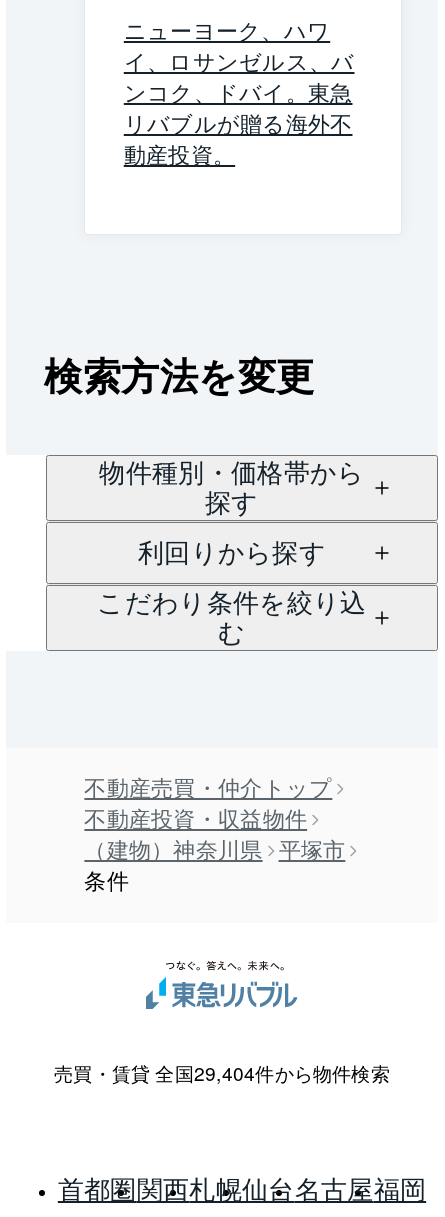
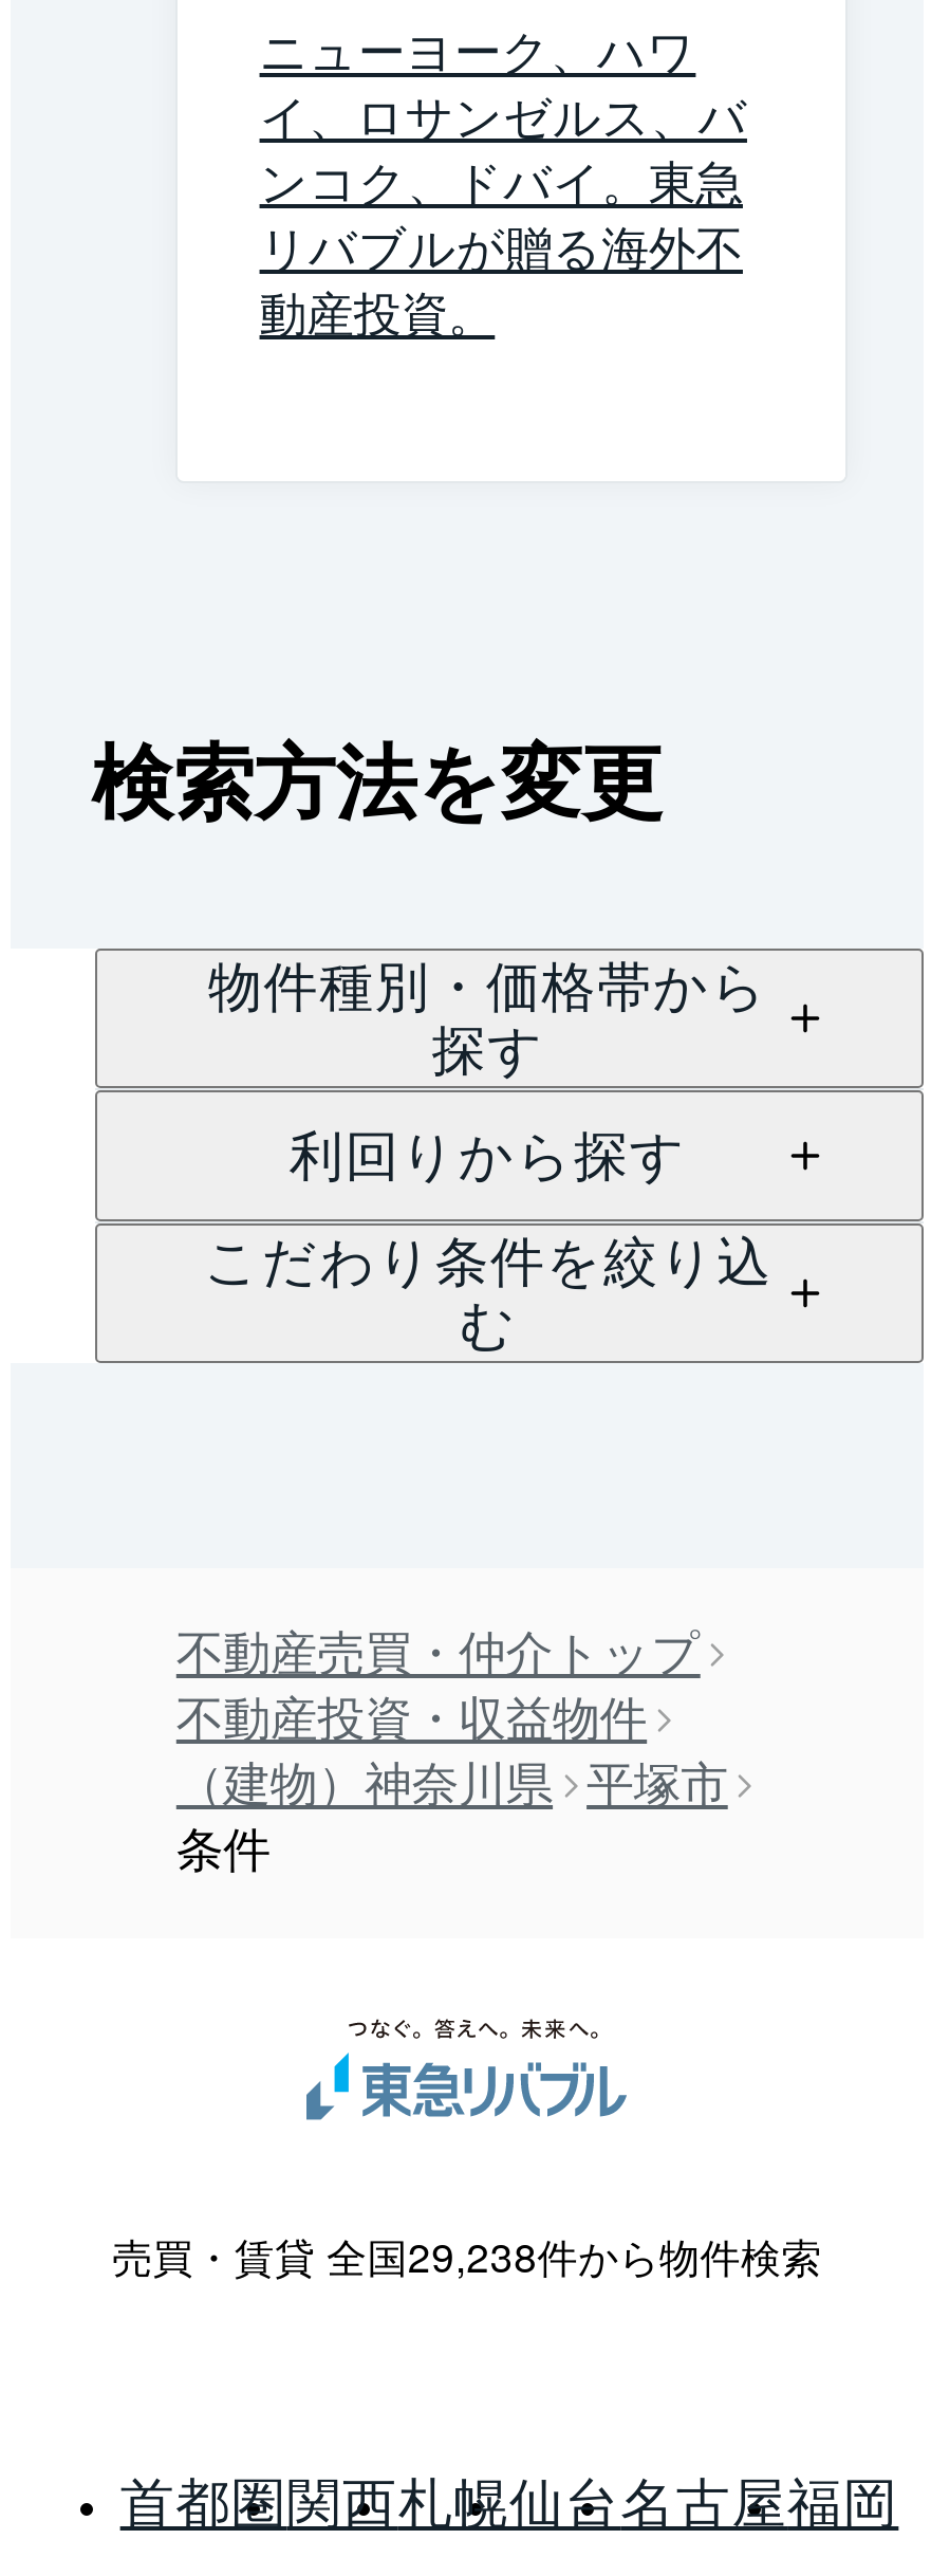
[54,1059,390,1086] 売買・賃貸 全国29,404件から物件検索 -> [112,2226,822,2283] 売買・賃貸 全国29,238件から物件検索

